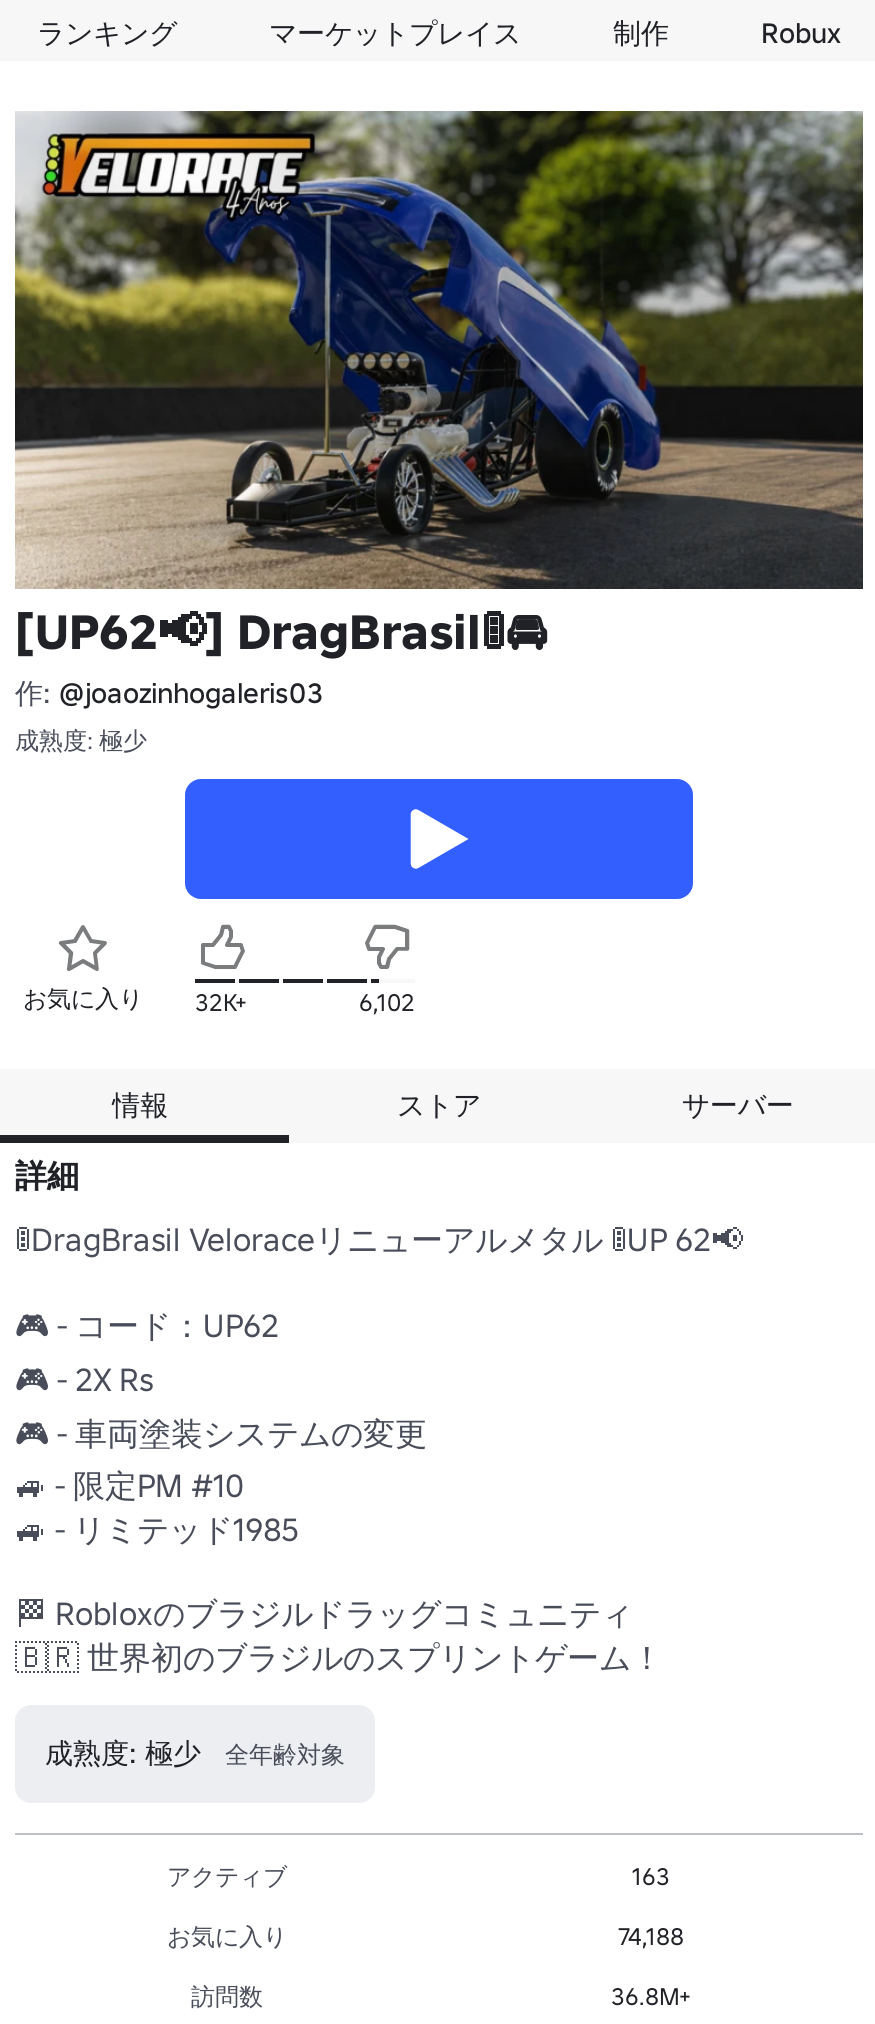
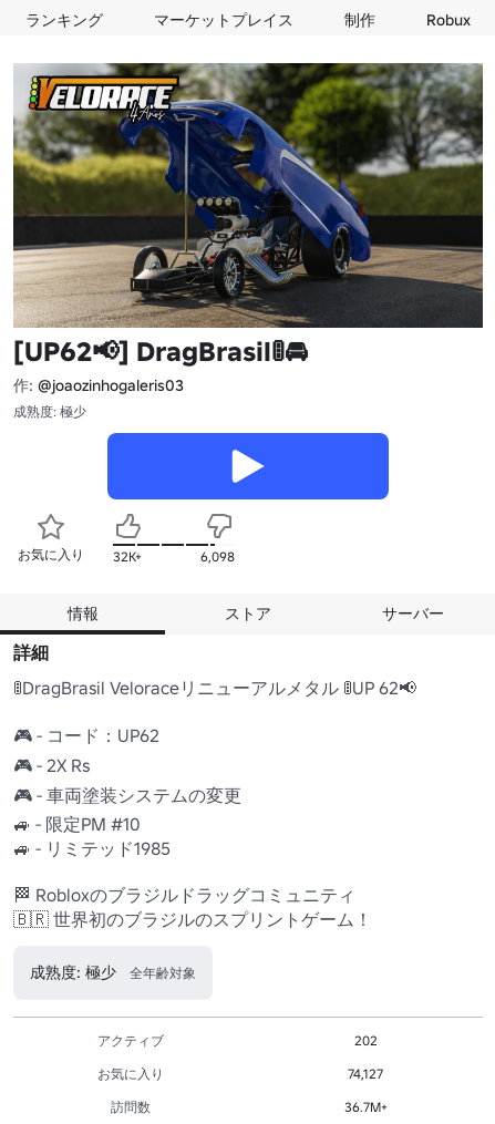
[359,986,415,1016] 6,102 -> [200,548,235,564] 6,098
[632,1860,670,1890] 163 -> [354,1032,377,1048] 202
[618,1920,684,1950] 74,188 -> [348,1065,383,1081] 74,127
[611,1980,691,2010] 36.8M+ -> [344,1098,387,1115] 36.7M+

